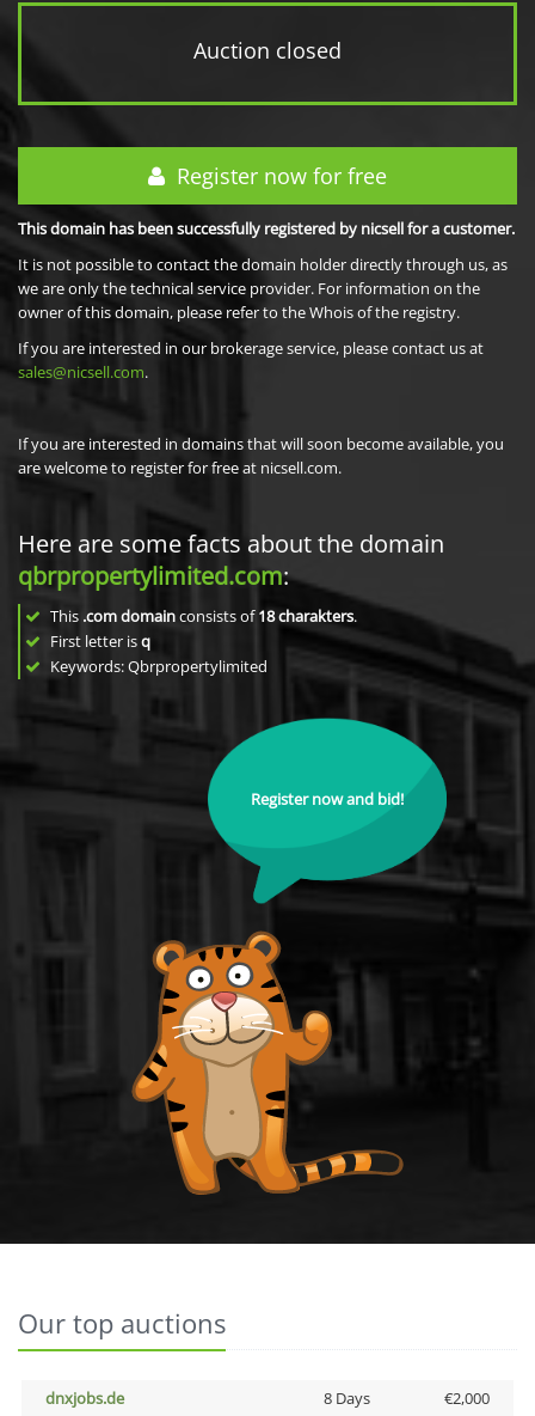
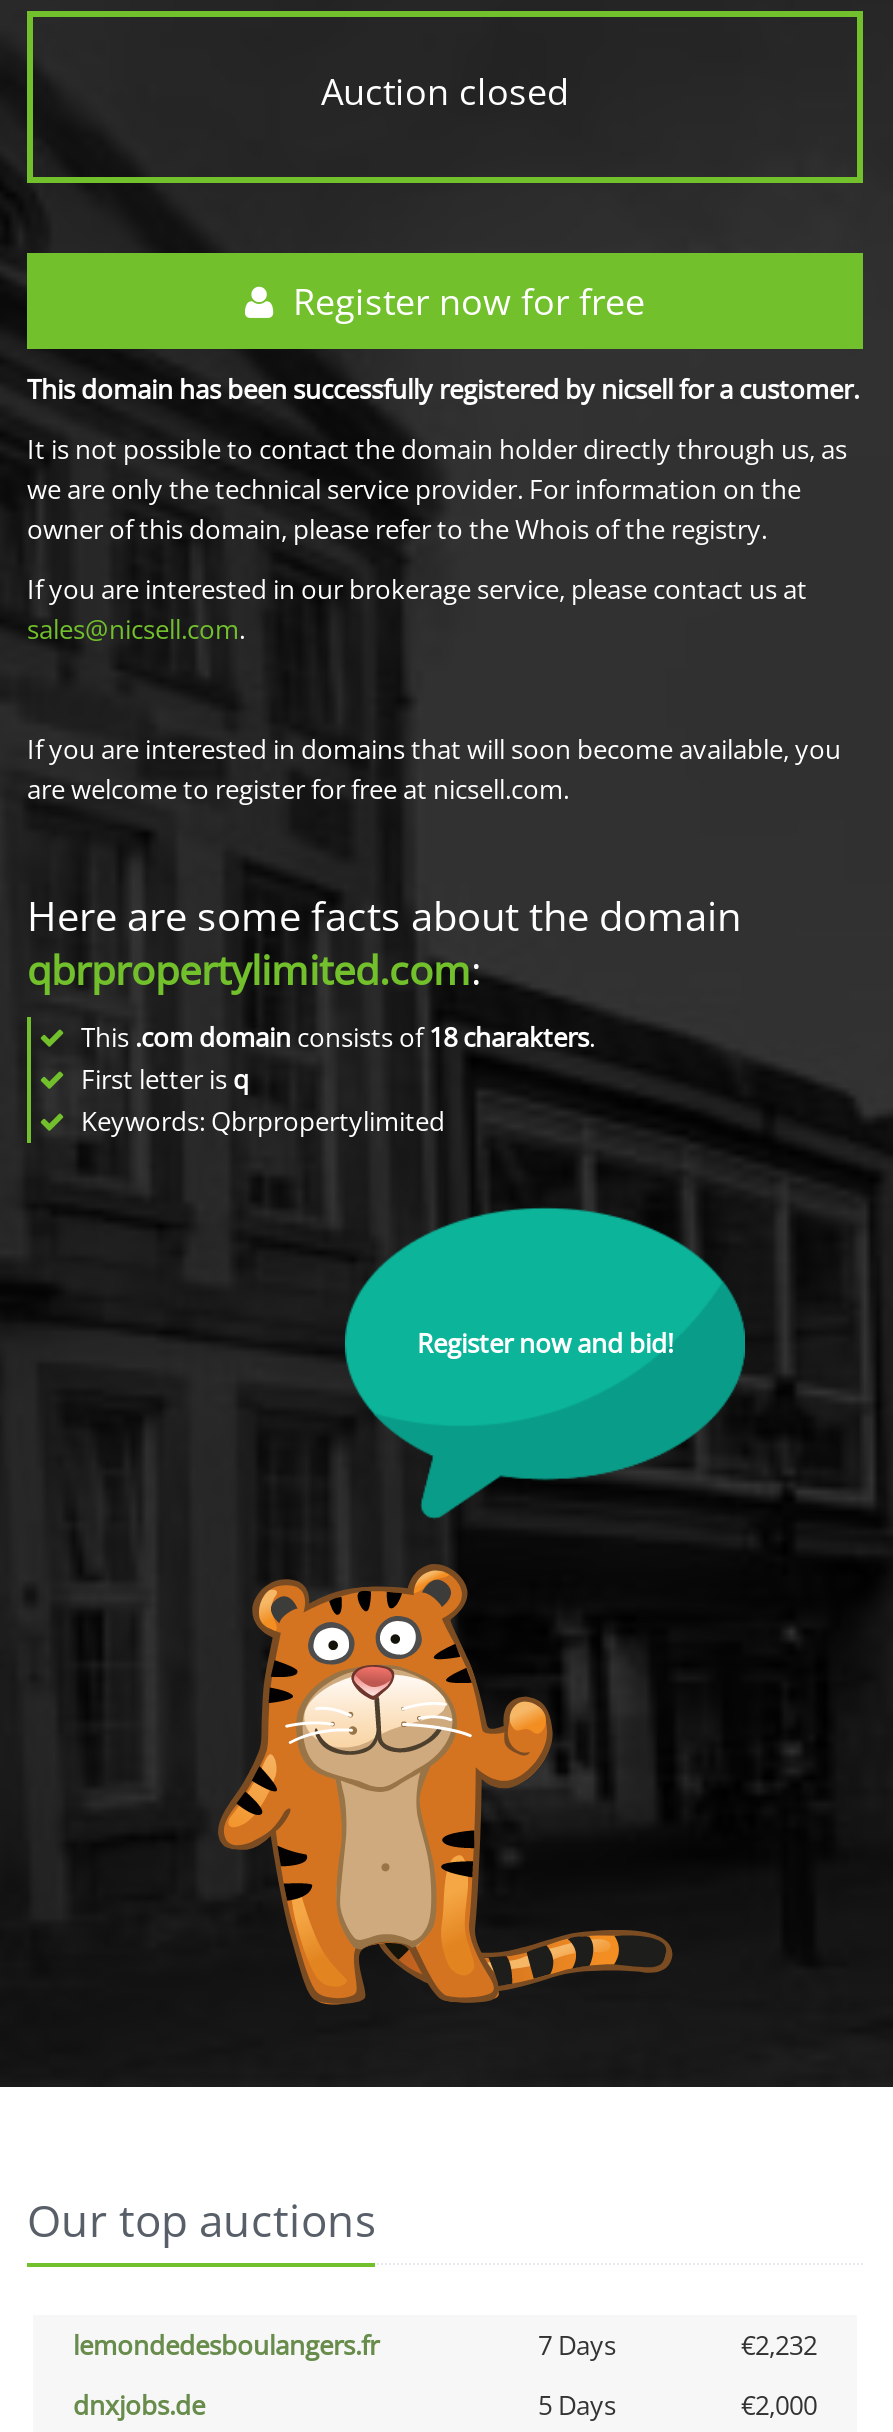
none -> [73,2327,817,2363] lemondedesboulangers.fr | 7 Days | €2,232
[323,1387,370,1409] 8 Days -> [538,2387,616,2423] 5 Days

